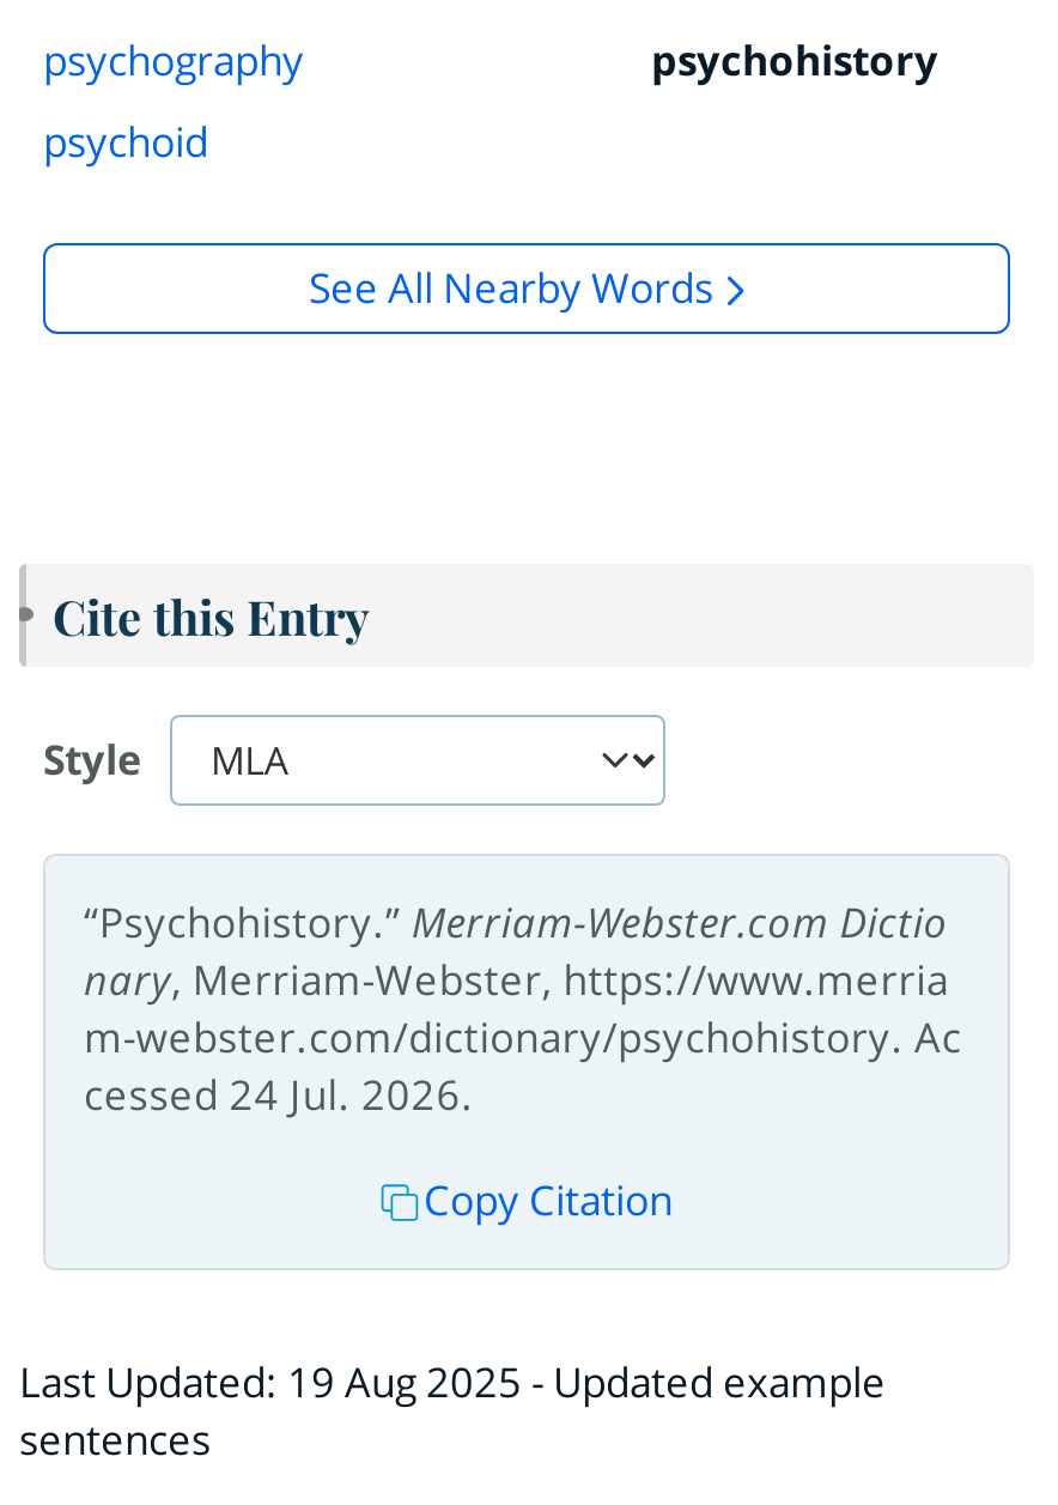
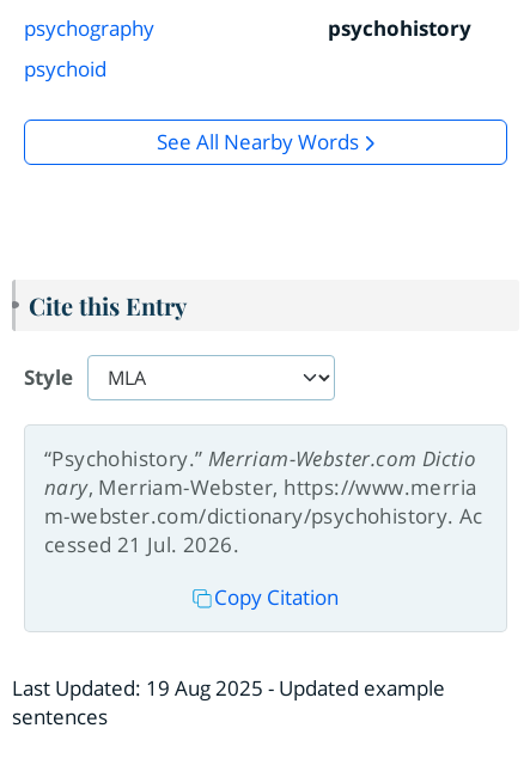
[84,1066,474,1121] cessed 24 Jul. 2026. -> [44,530,239,558] cessed 21 Jul. 2026.

